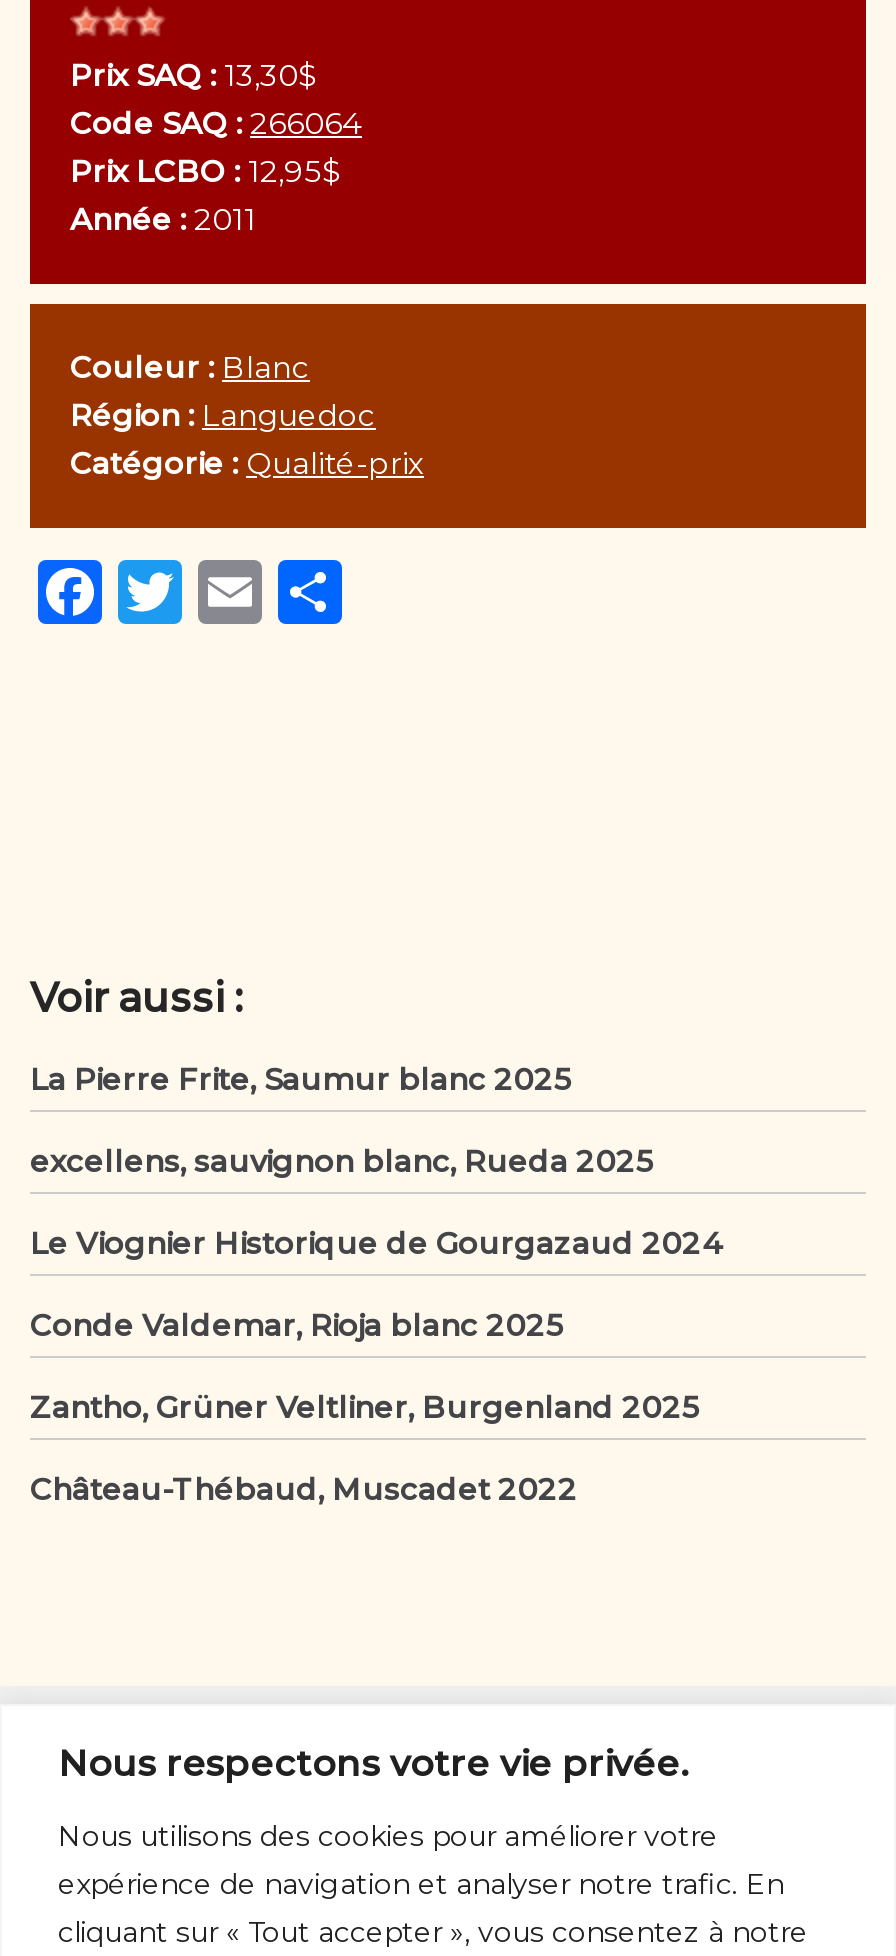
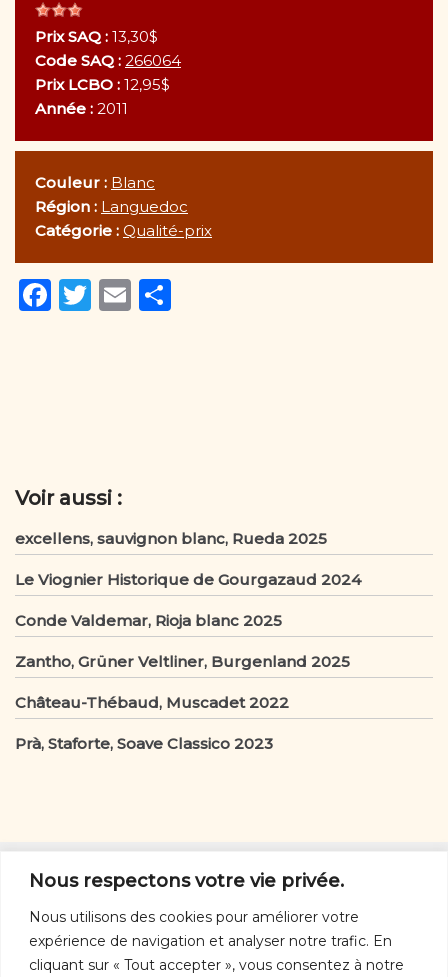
[30,1060,572,1098] La Pierre Frite, Saumur blanc 2025 -> none
moved [30,1142,722,1508] -> [15,529,361,712]: excellens, sauvignon blanc, Rueda 2025 | Le Viognier Historique de Gourgazaud 2024 | Conde Valdemar, Rioja blanc 2025 | Zantho, Grüner Veltliner, Burgenland 2025 | Château-Thébaud, Muscadet 2022
none -> [15,734,273,753] Prà, Staforte, Soave Classico 2023

